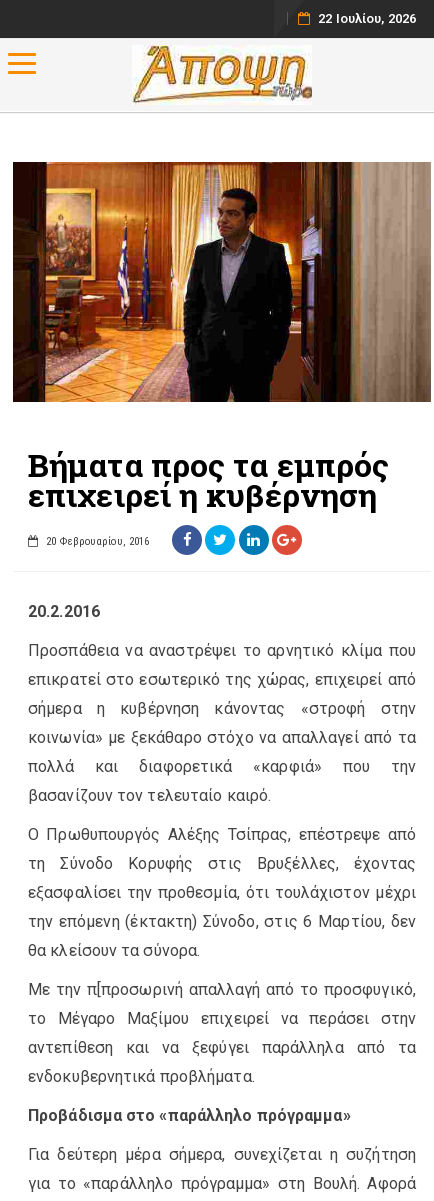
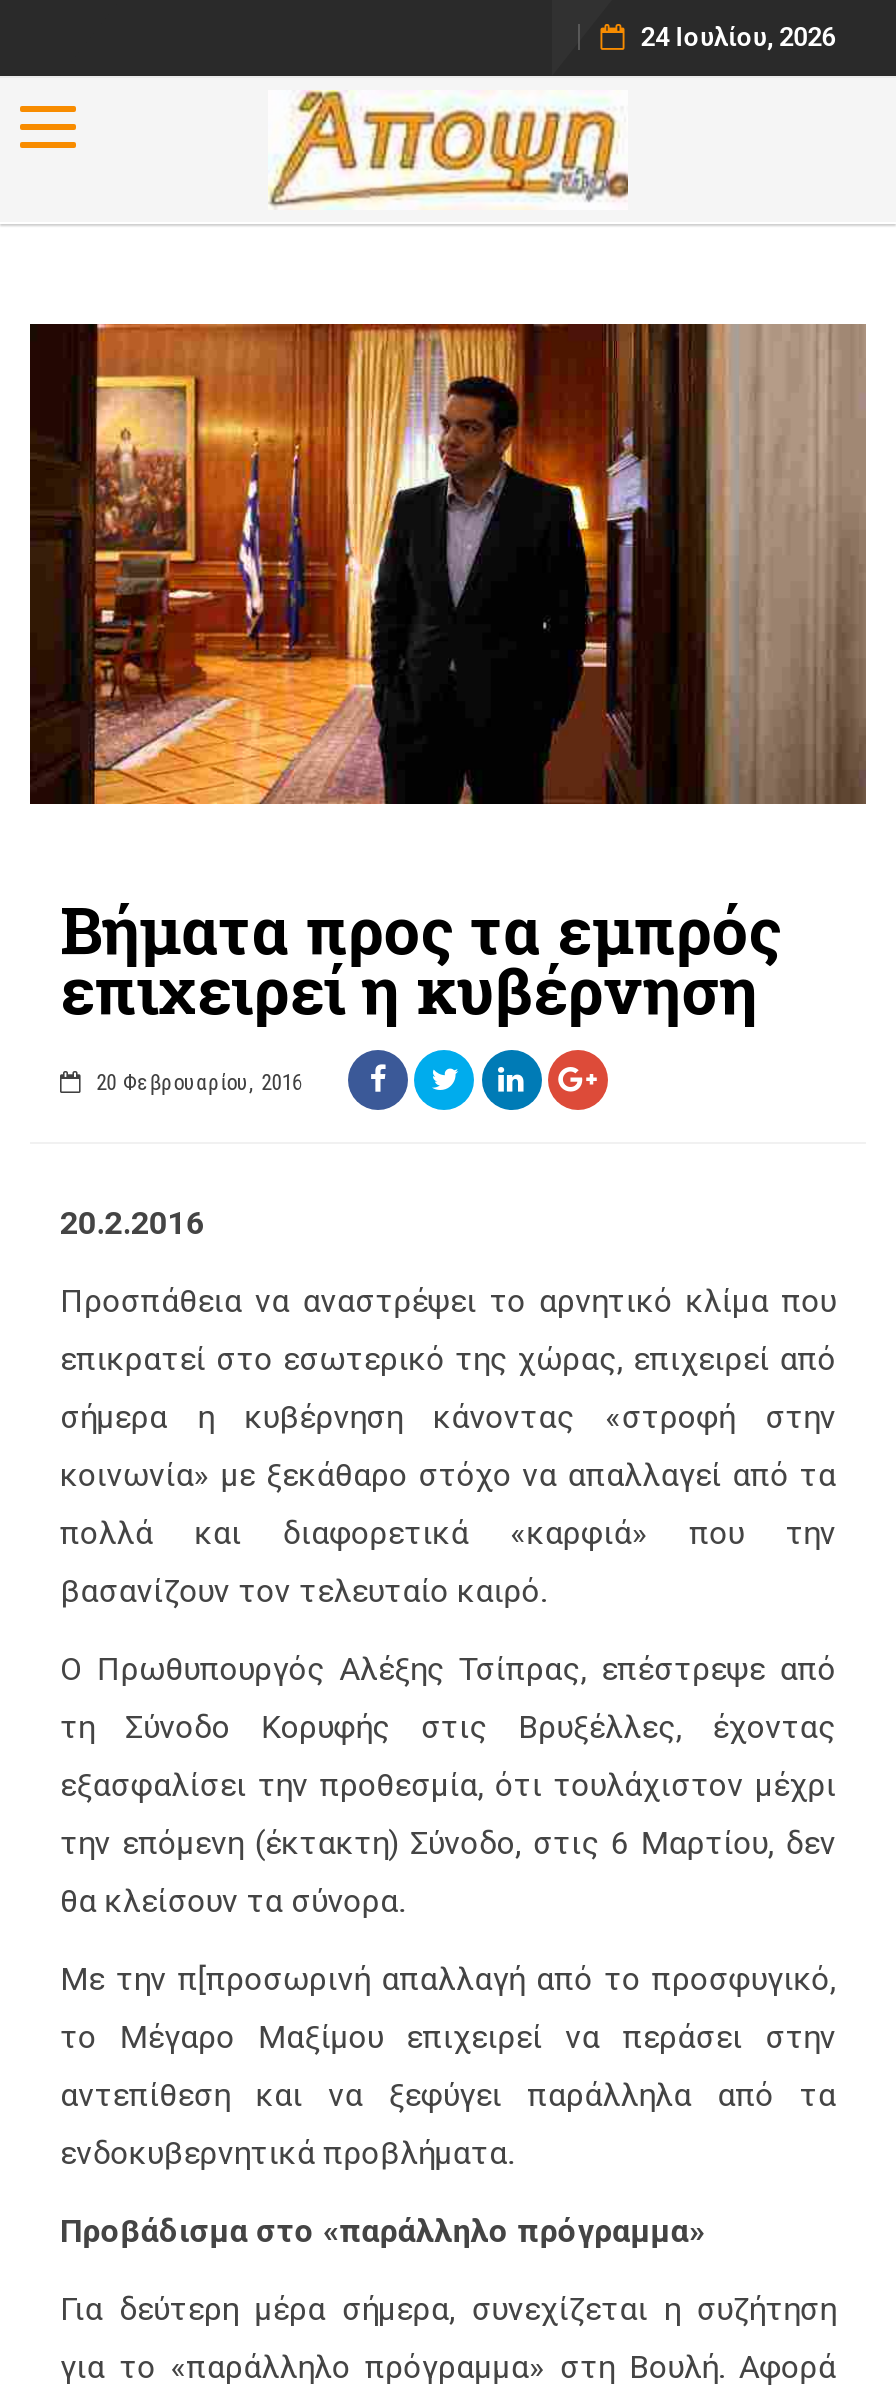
[318,11,416,26] 22 Ιουλίου, 2026 -> [641,22,836,52] 24 Ιουλίου, 2026

